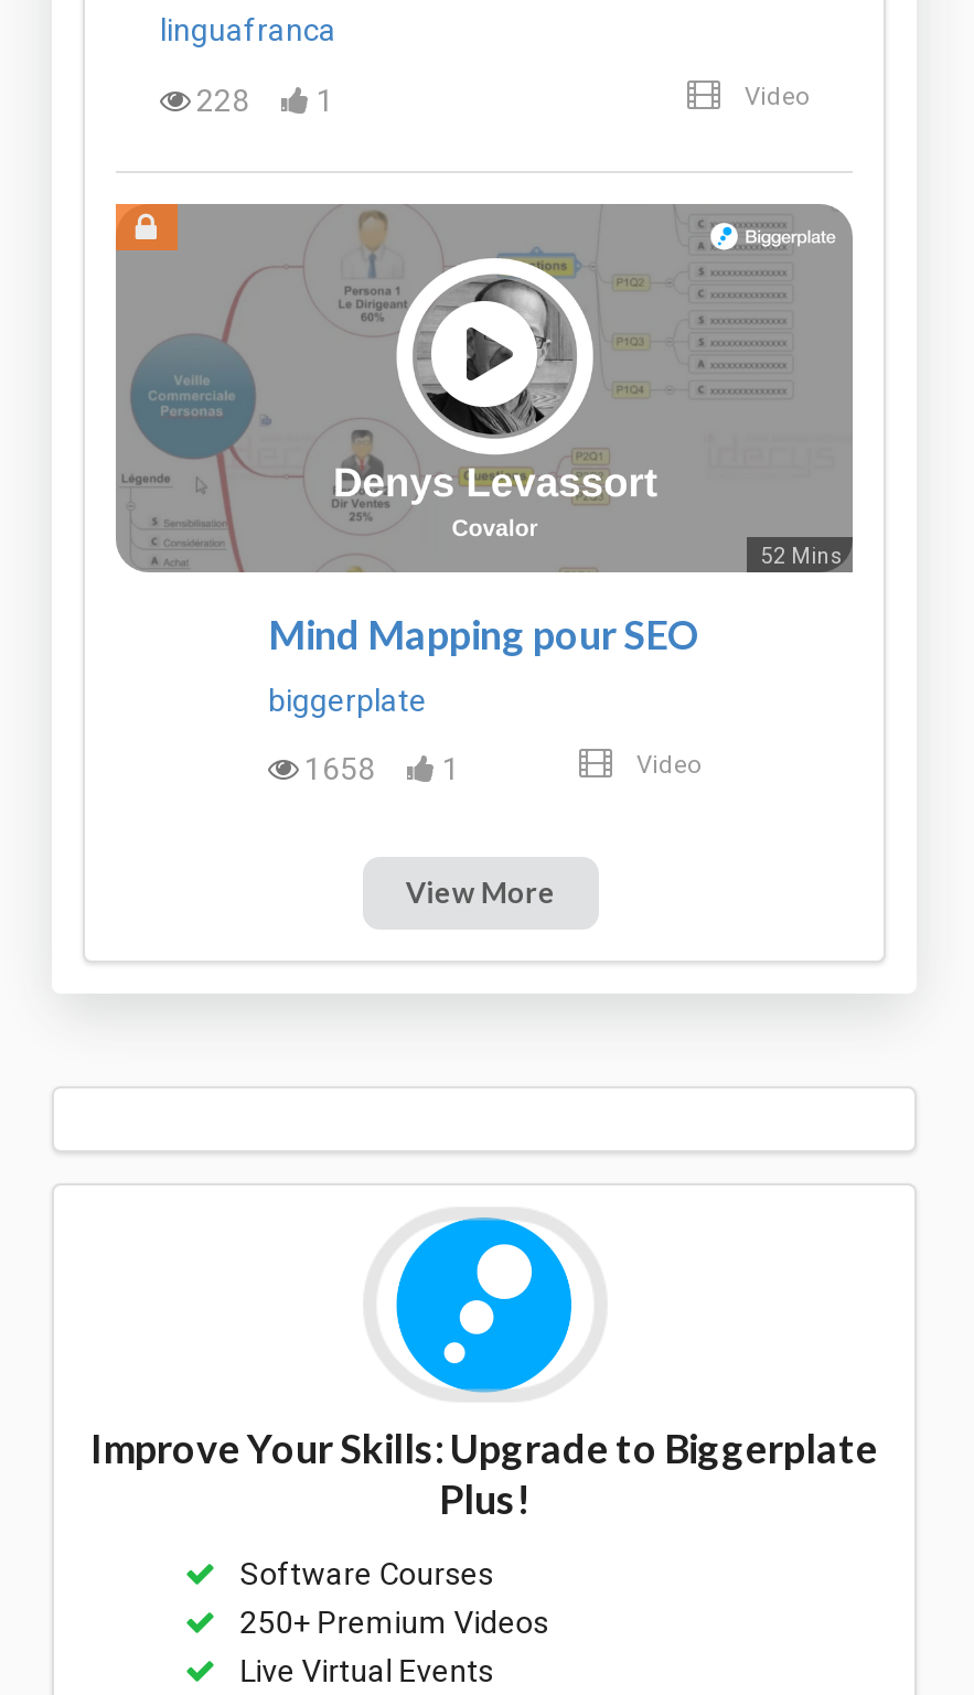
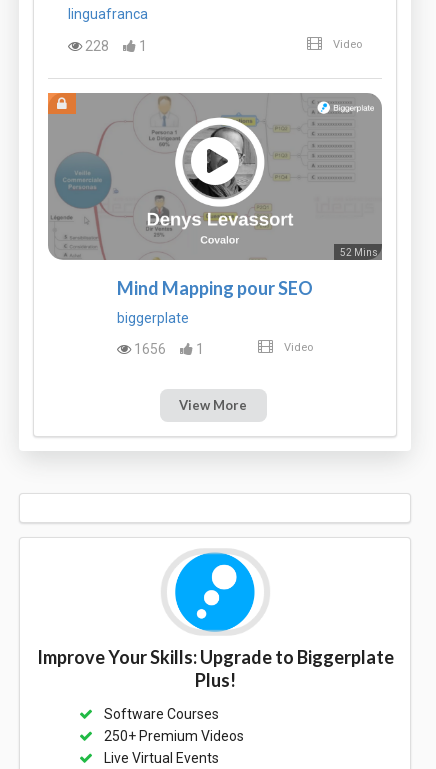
[304,751,460,787] 1658 1 -> [133,341,204,357] 1656 1

